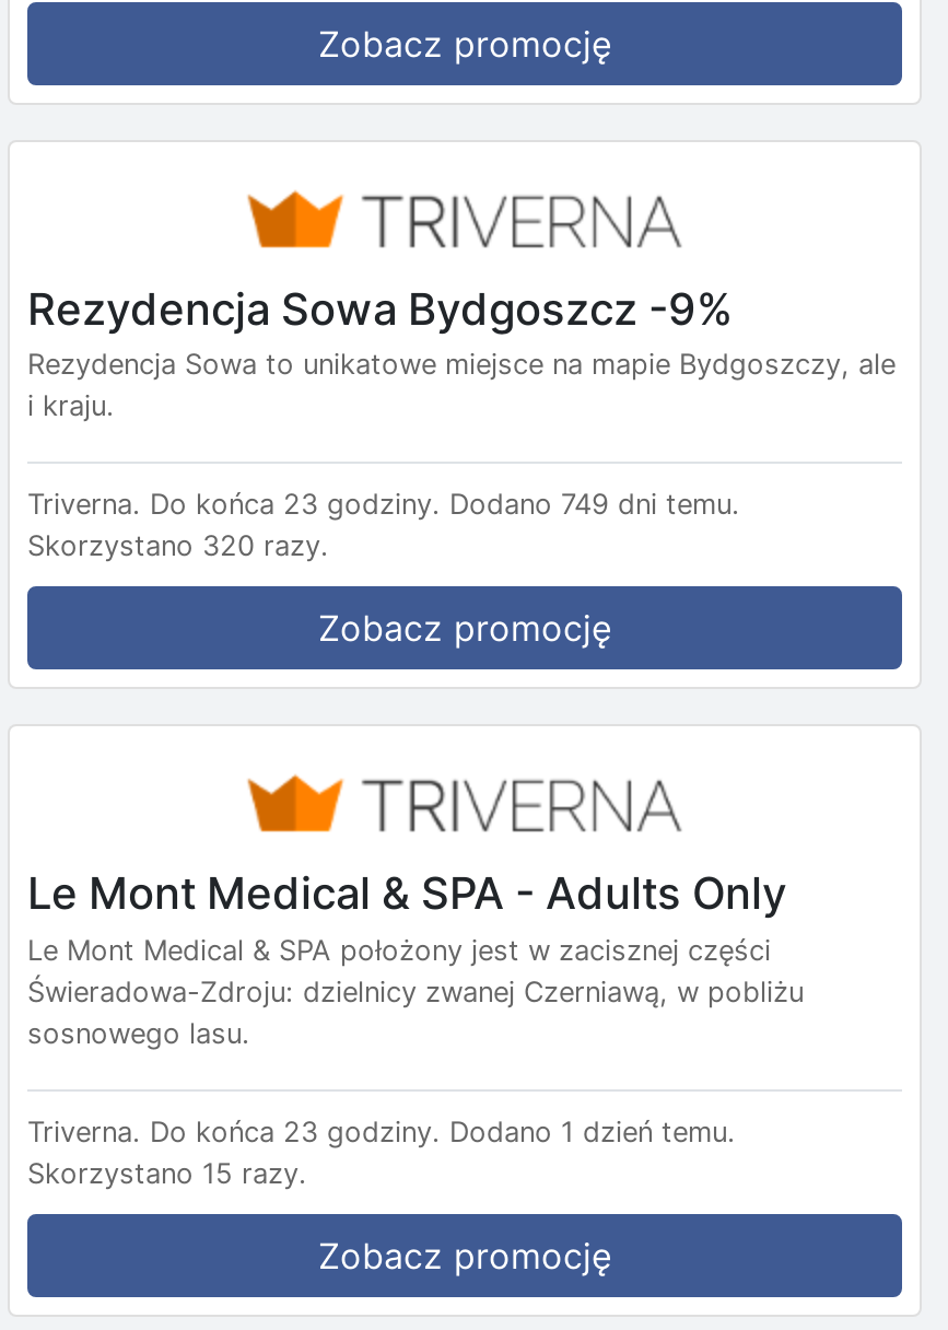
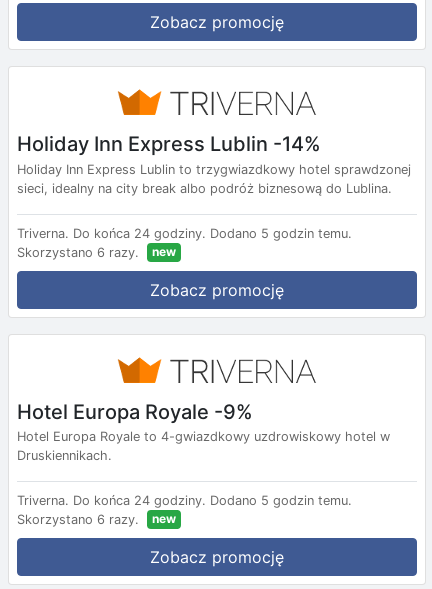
[27,283,896,423] Rezydencja Sowa Bydgoszcz -9% | Rezydencja Sowa to unikatowe miejsce na mapie Bydgoszczy, ale | i kraju. -> [17,132,411,196] Holiday Inn Express Lublin -14% | Holiday Inn Express Lublin to trzygwiazdkowy hotel sprawdzonej | sieci, idealny na city break albo podróż biznesową do Lublina.
[27,489,740,563] Triverna. Do końca 23 godziny. Dodano 749 dni temu. | Skorzystano 320 razy. -> [17,226,352,260] Triverna. Do końca 24 godziny. Dodano 5 godzin temu. | Skorzystano 6 razy. | new
[27,868,804,1050] Le Mont Medical & SPA - Adults Only | Le Mont Medical & SPA położony jest w zacisznej części | Świeradowa-Zdroju: dzielnicy zwanej Czerniawą, w pobliżu | sosnowego lasu. -> [17,399,390,463] Hotel Europa Royale -9% | Hotel Europa Royale to 4-gwiazdkowy uzdrowiskowy hotel w | Druskiennikach.
[27,1116,736,1190] Triverna. Do końca 23 godziny. Dodano 1 dzień temu. | Skorzystano 15 razy. -> [17,493,352,527] Triverna. Do końca 24 godziny. Dodano 5 godzin temu. | Skorzystano 6 razy. | new

